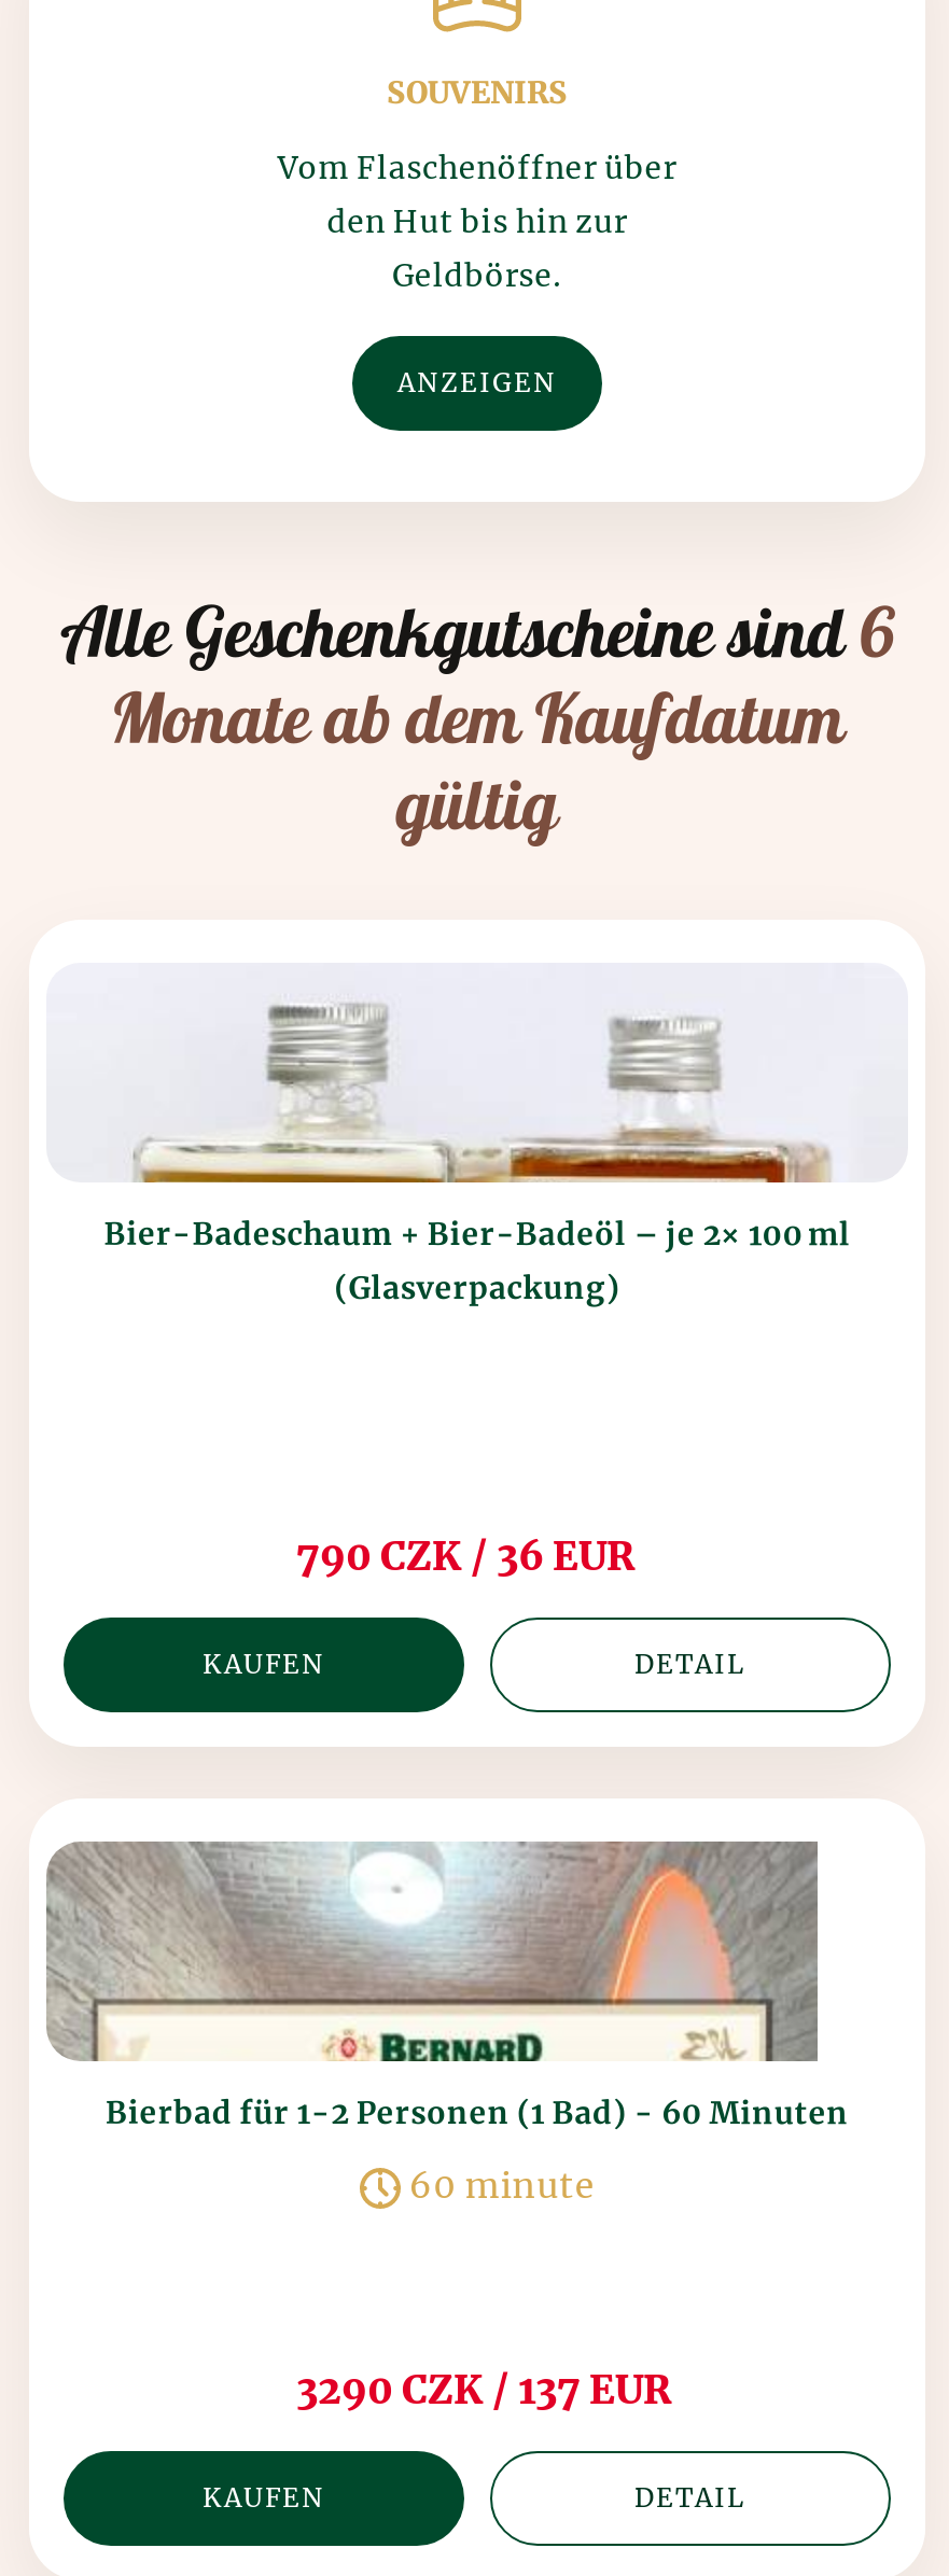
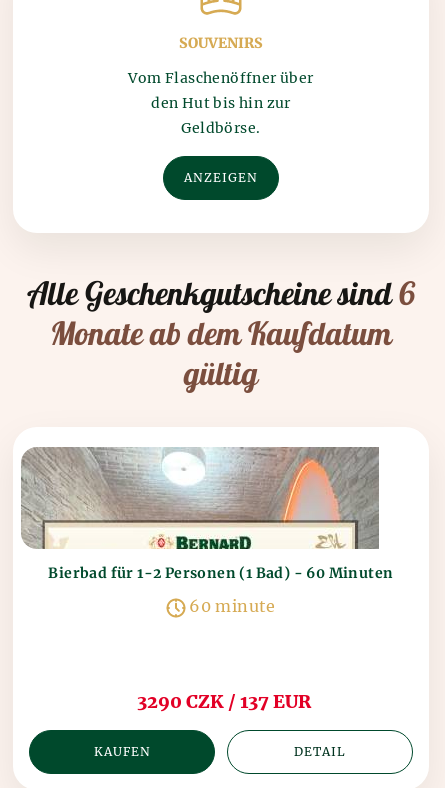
[104,1002,851,1307] [image] | Bier-Badeschaum + Bier-Badeöl – je 2× 100 ml | (Glasverpackung) -> none
[203,1531,746,1680] 790 CZK / 36 EUR | KAUFEN | DETAIL -> none

